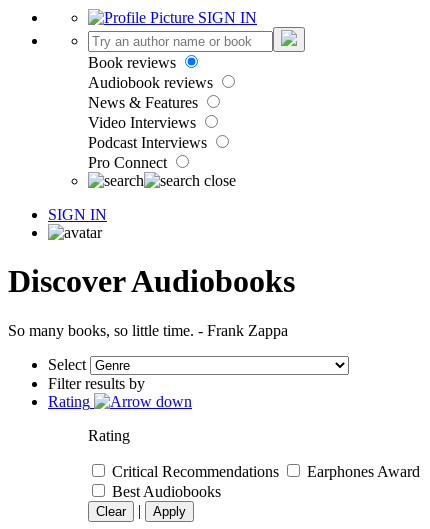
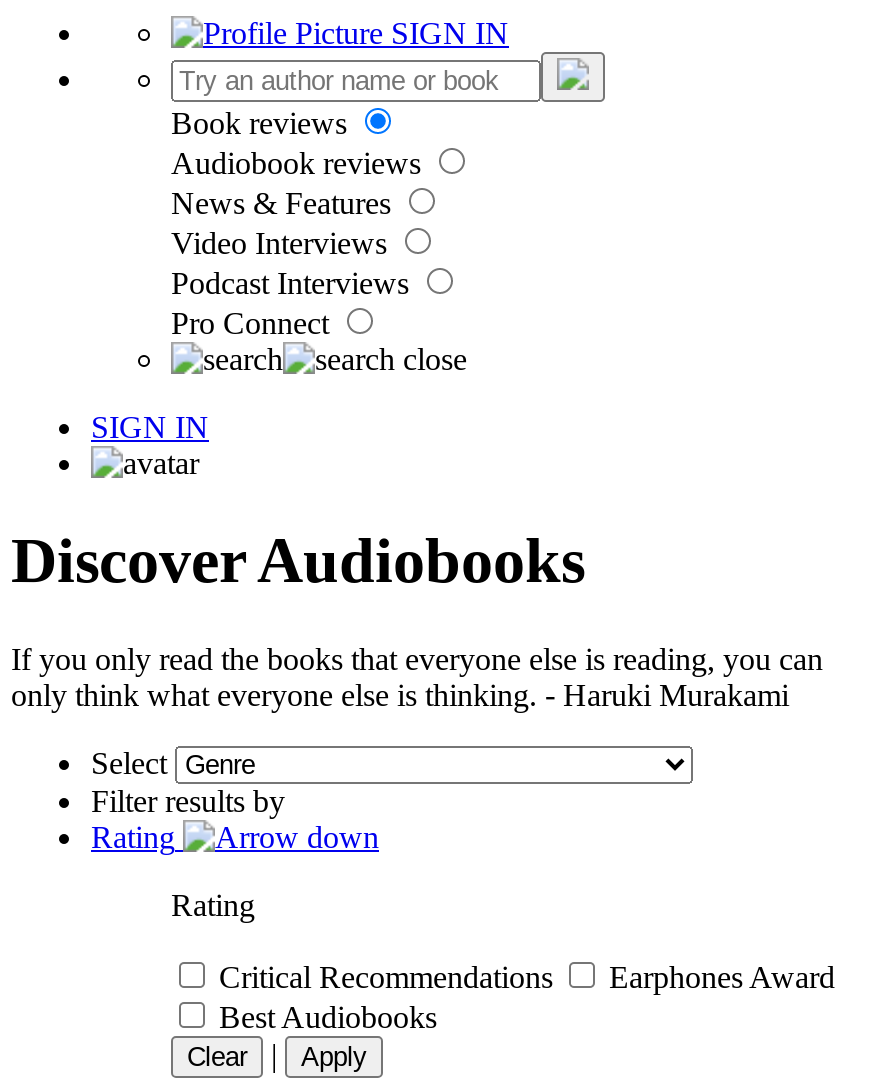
[8,322,288,339] So many books, so little time. - Frank Zappa -> [11,642,823,712] If you only read the books that everyone else is reading, you can | only think what everyone else is thinking. - Haruki Murakami

